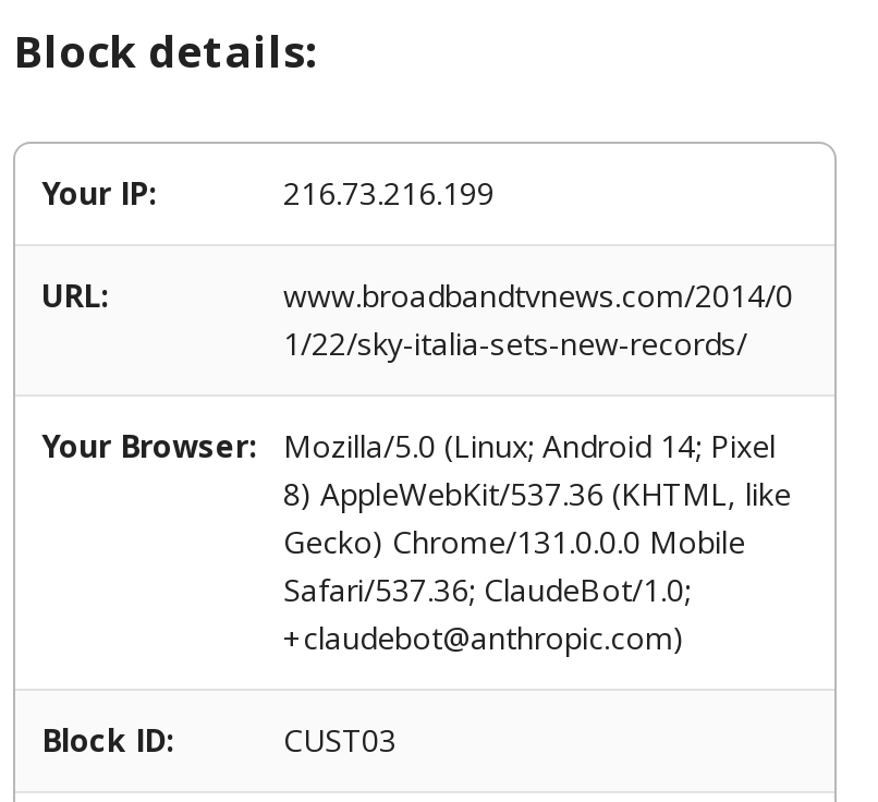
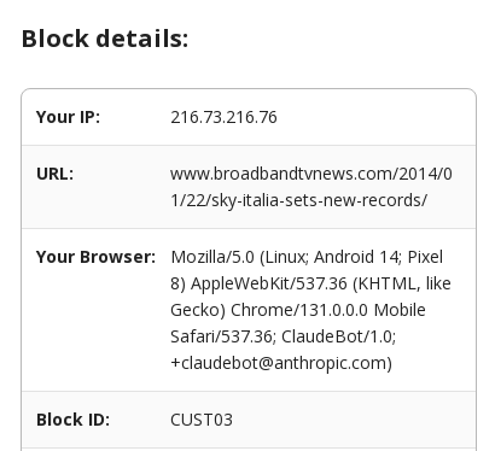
[283,172,495,214] 216.73.216.199 -> [170,105,278,128] 216.73.216.76

